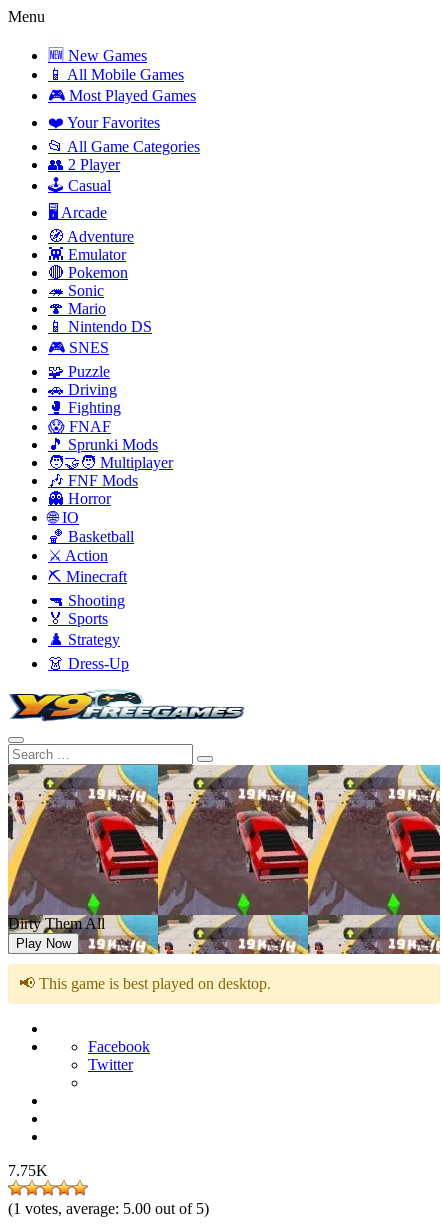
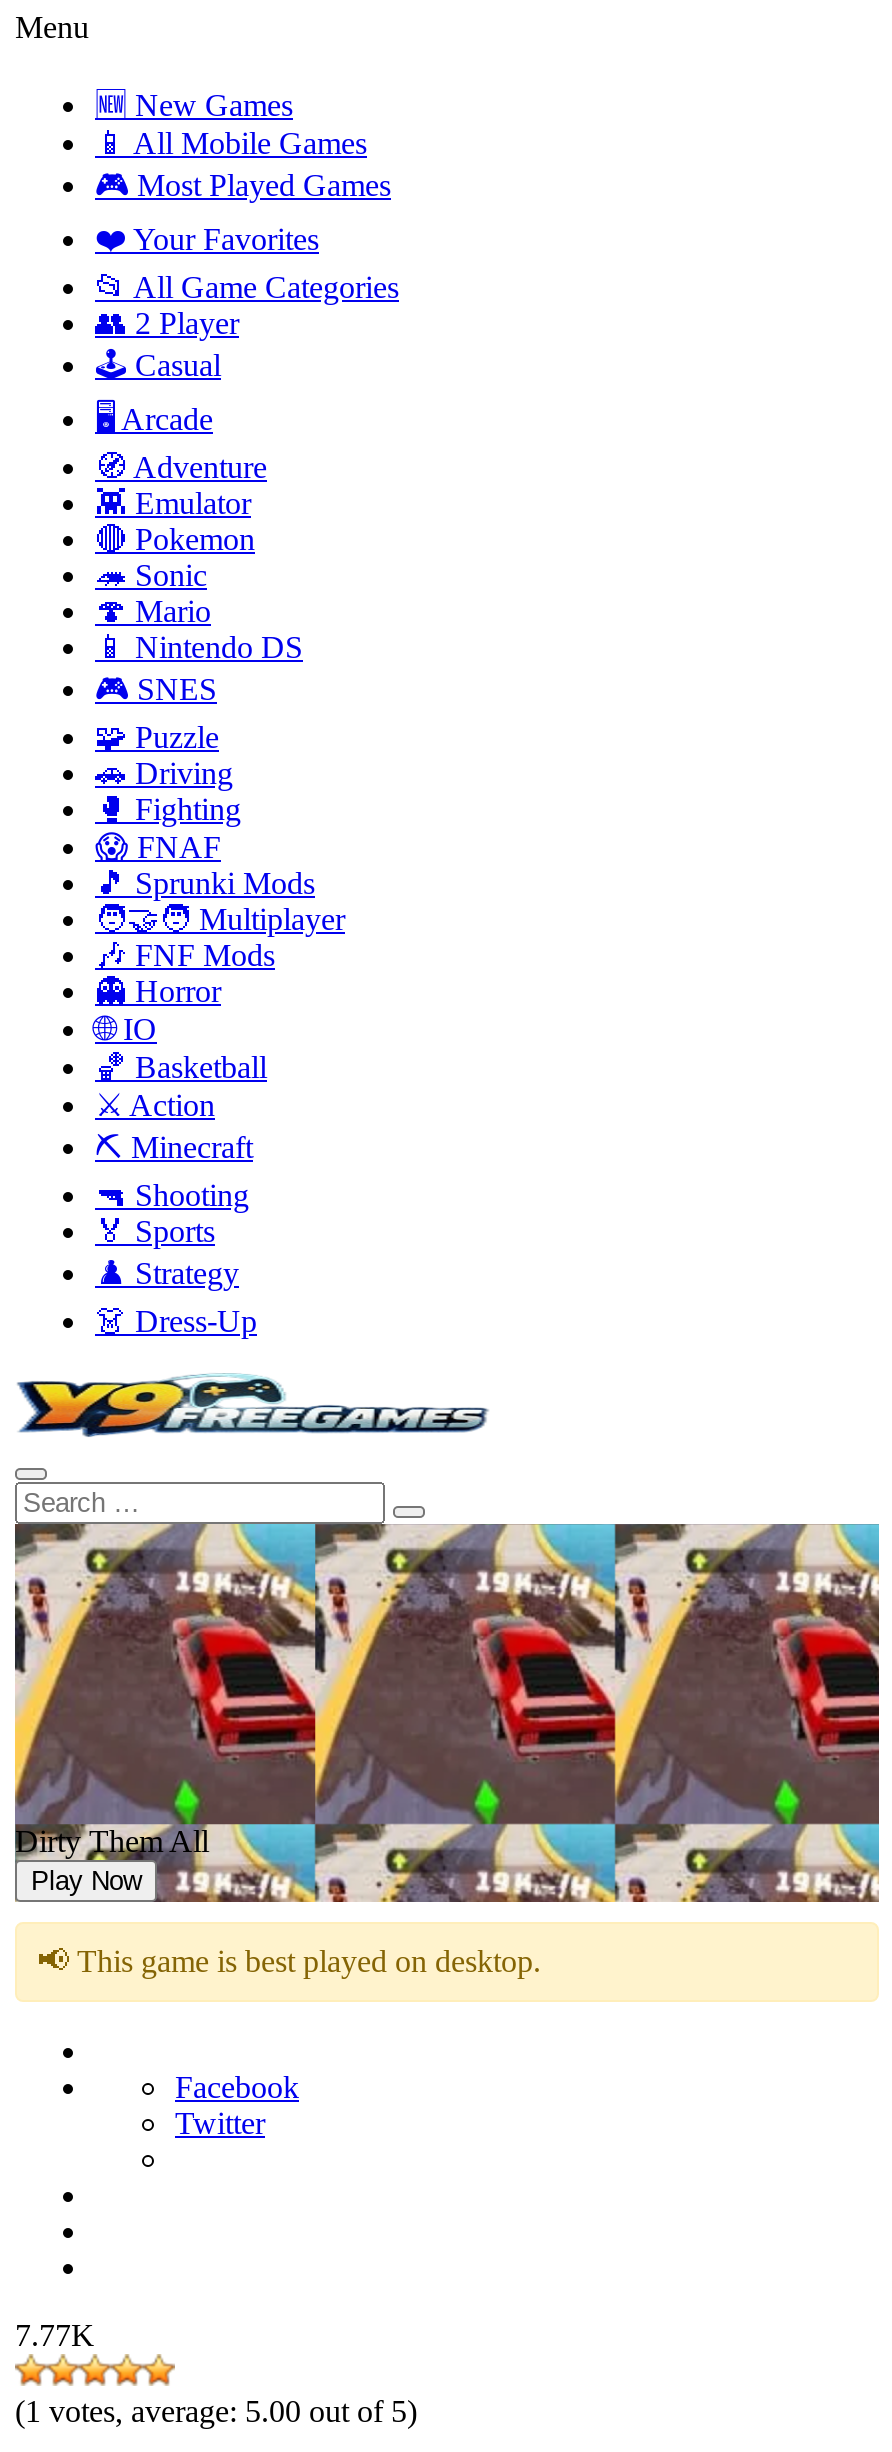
[8,1162,48,1179] 7.75K -> [15,2318,95,2352] 7.77K

